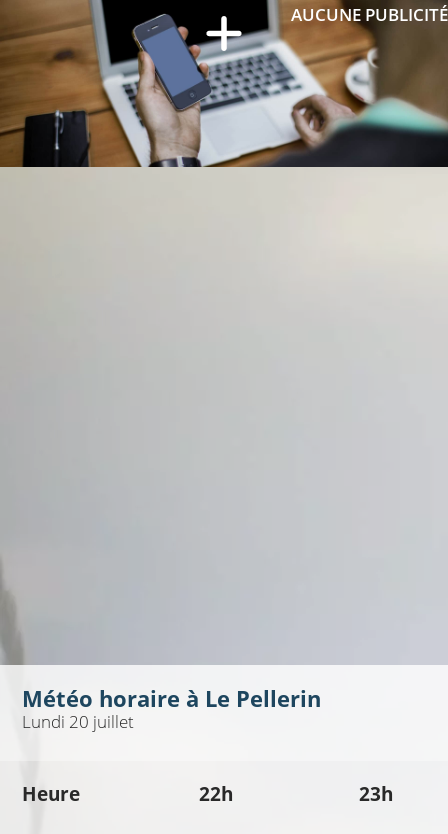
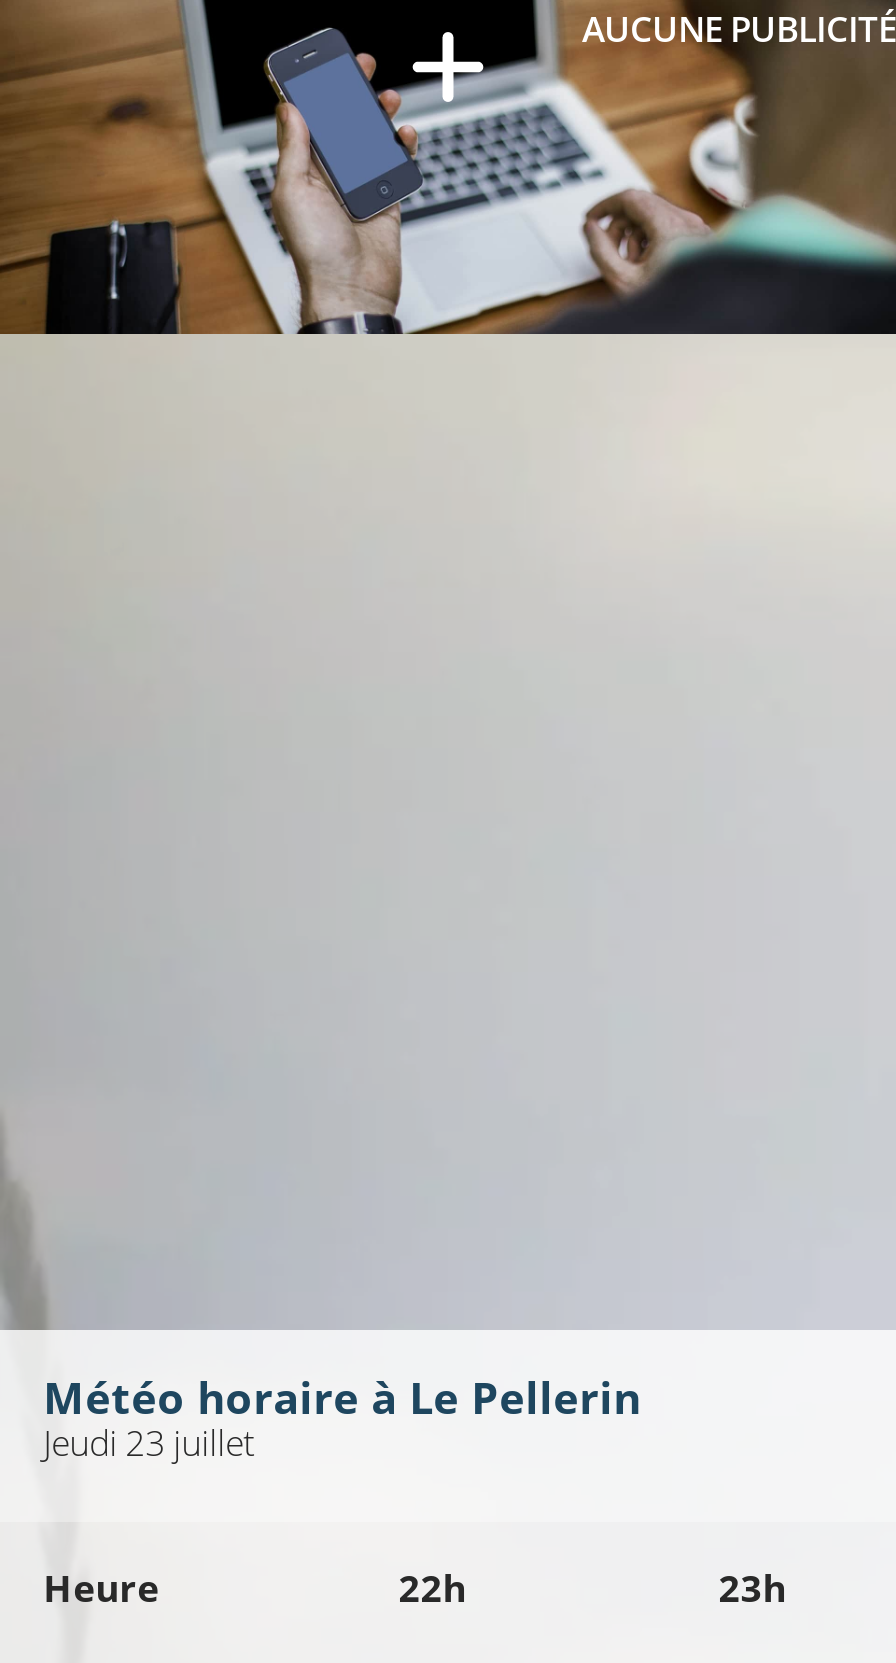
[22,710,134,733] Lundi 20 juillet -> [43,1421,255,1467] Jeudi 23 juillet

